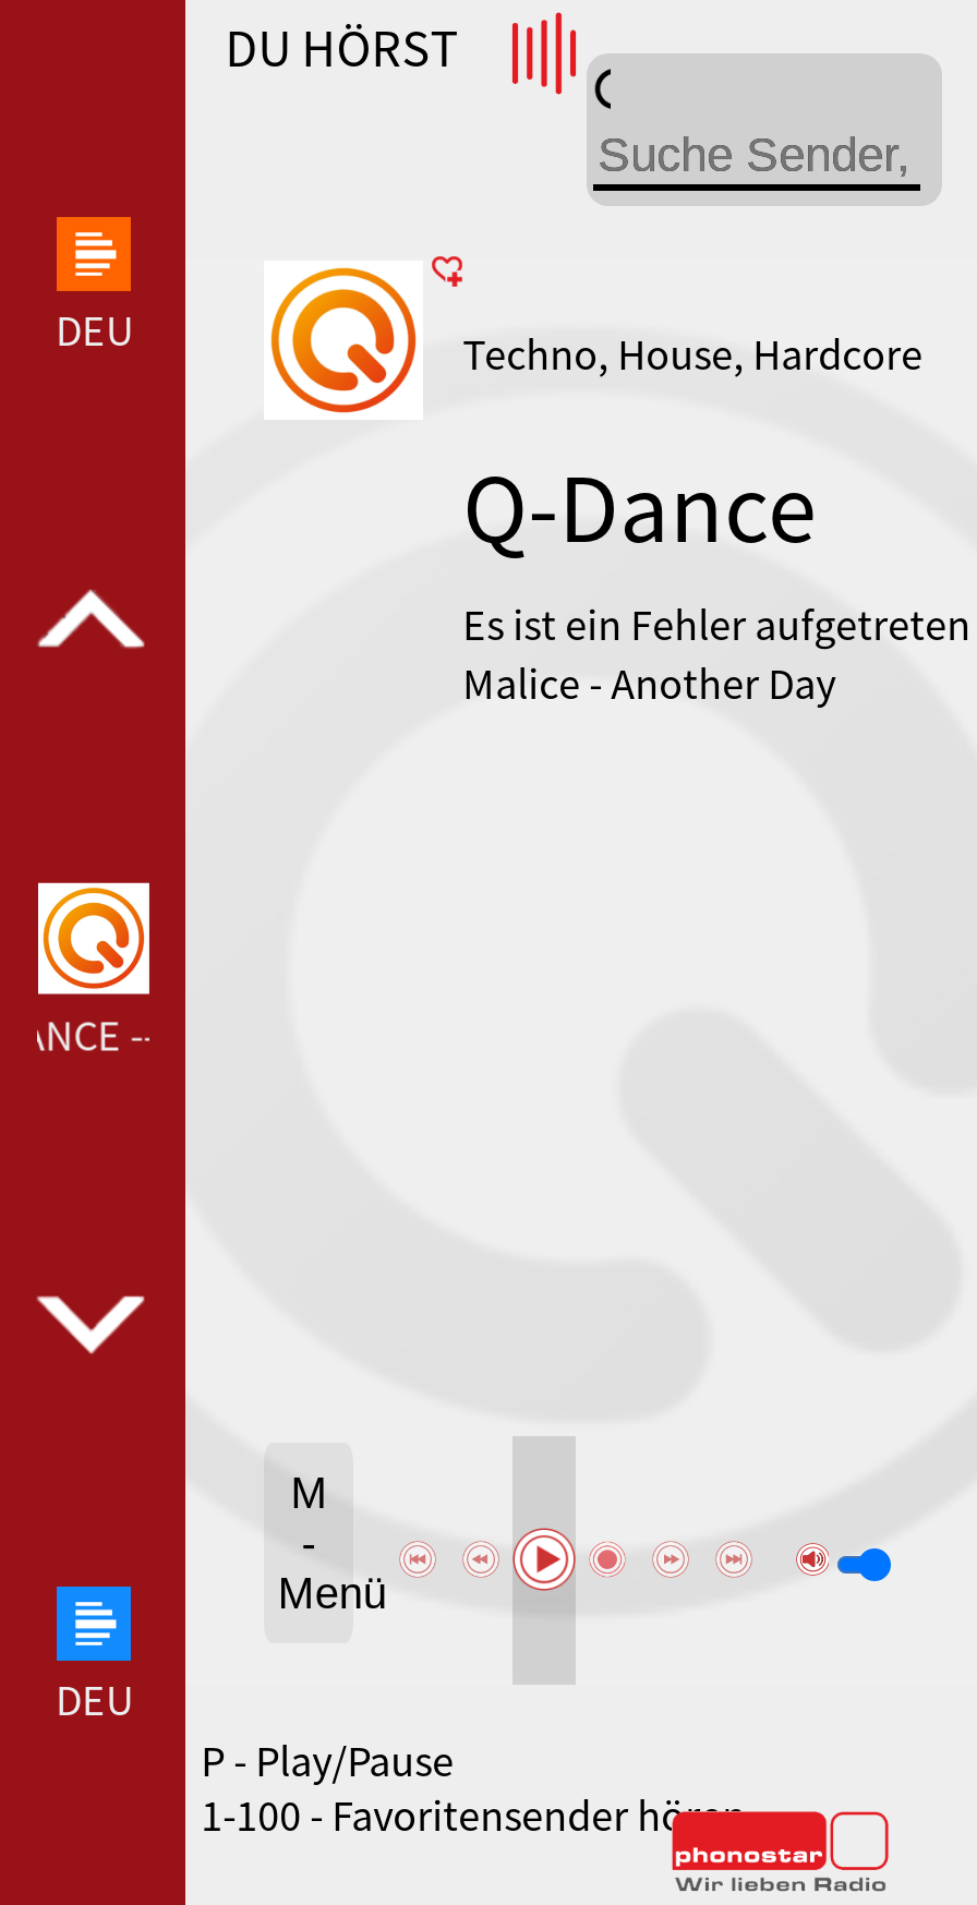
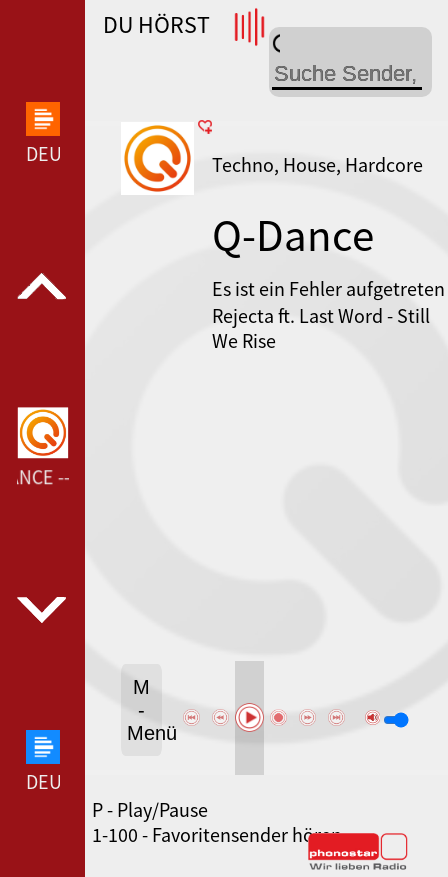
[463,655,835,710] Malice - Another Day -> [212,303,430,353] Rejecta ft. Last Word - Still | We Rise

